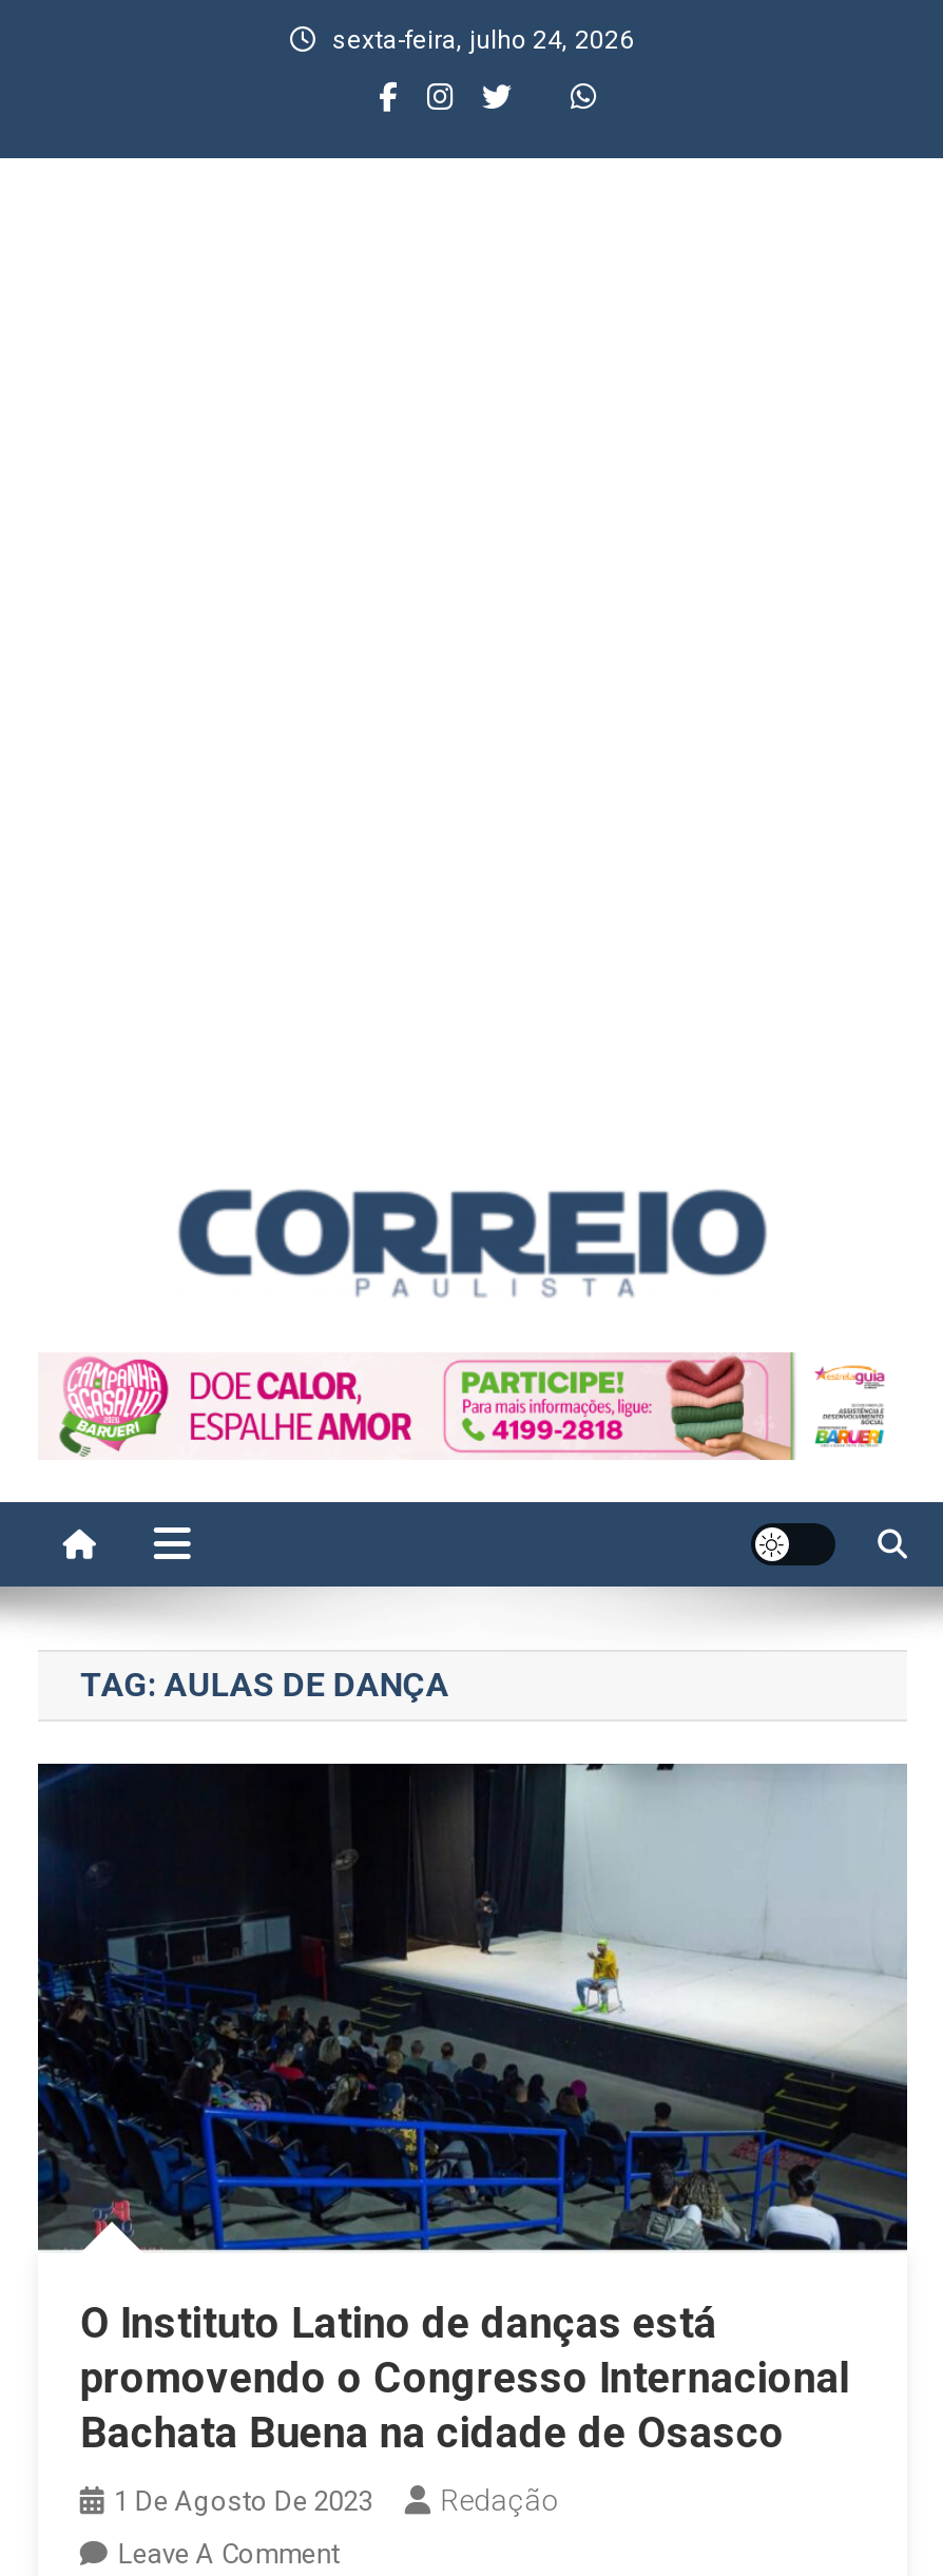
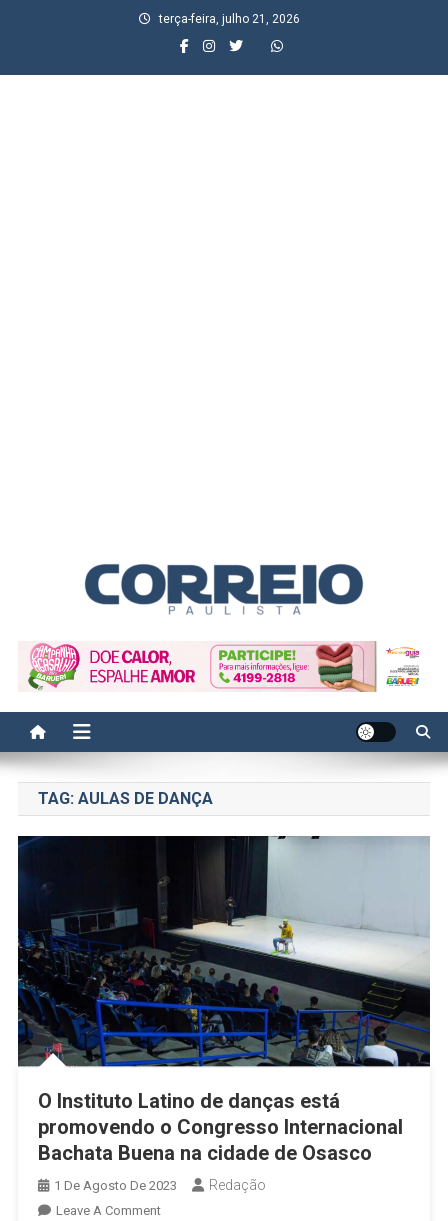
[332,25,634,55] sexta-feira, julho 24, 2026 -> [158,12,299,26] terça-feira, julho 21, 2026

